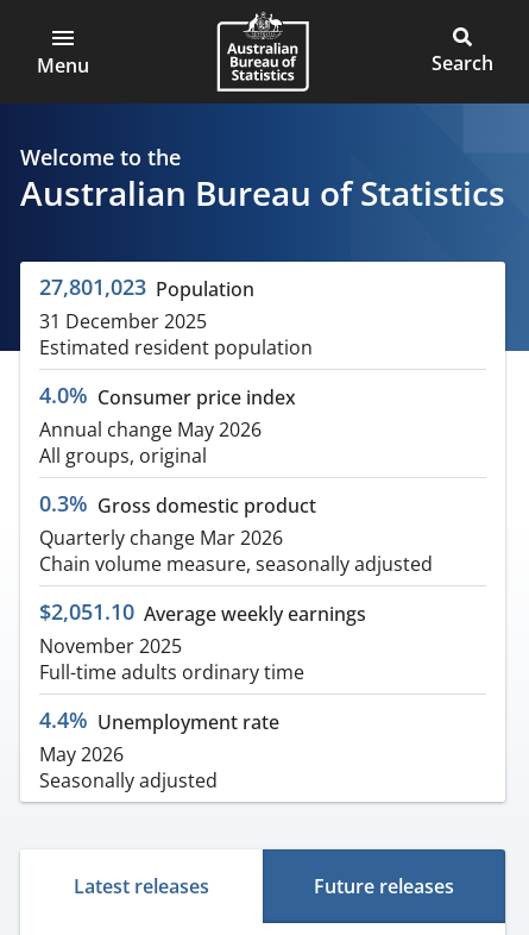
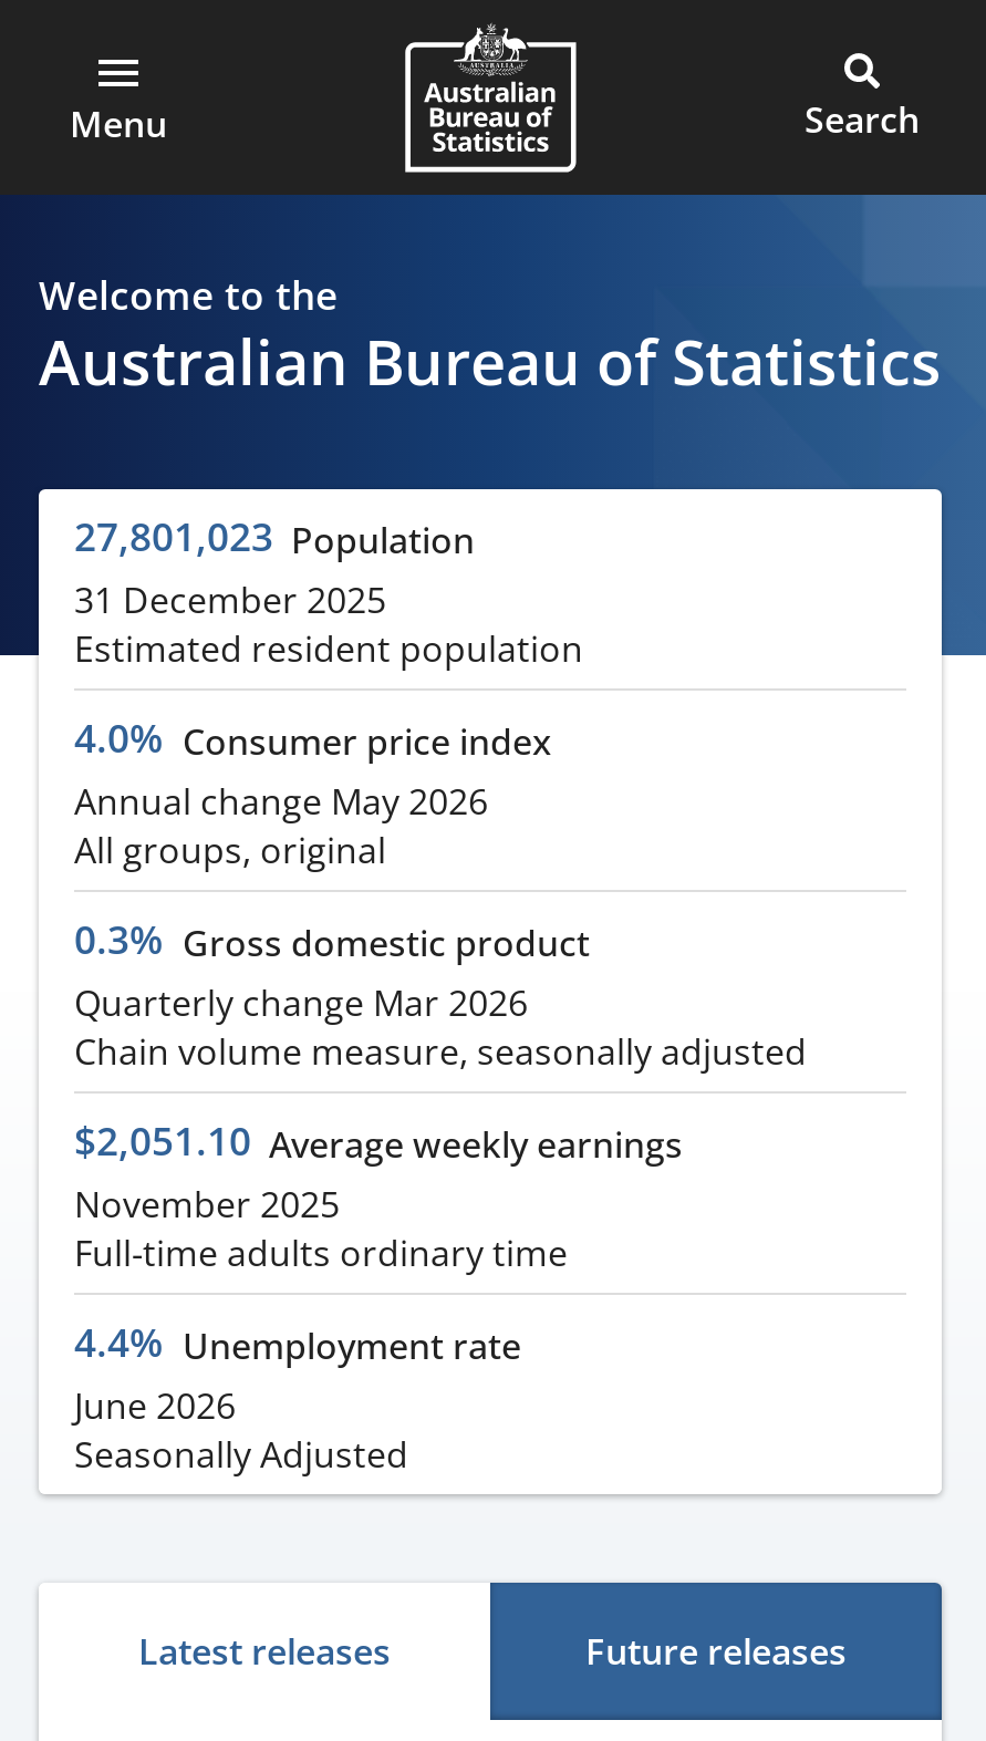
[39,741,218,793] May 2026 | Seasonally adjusted -> [74,1381,408,1479] June 2026 | Seasonally Adjusted

